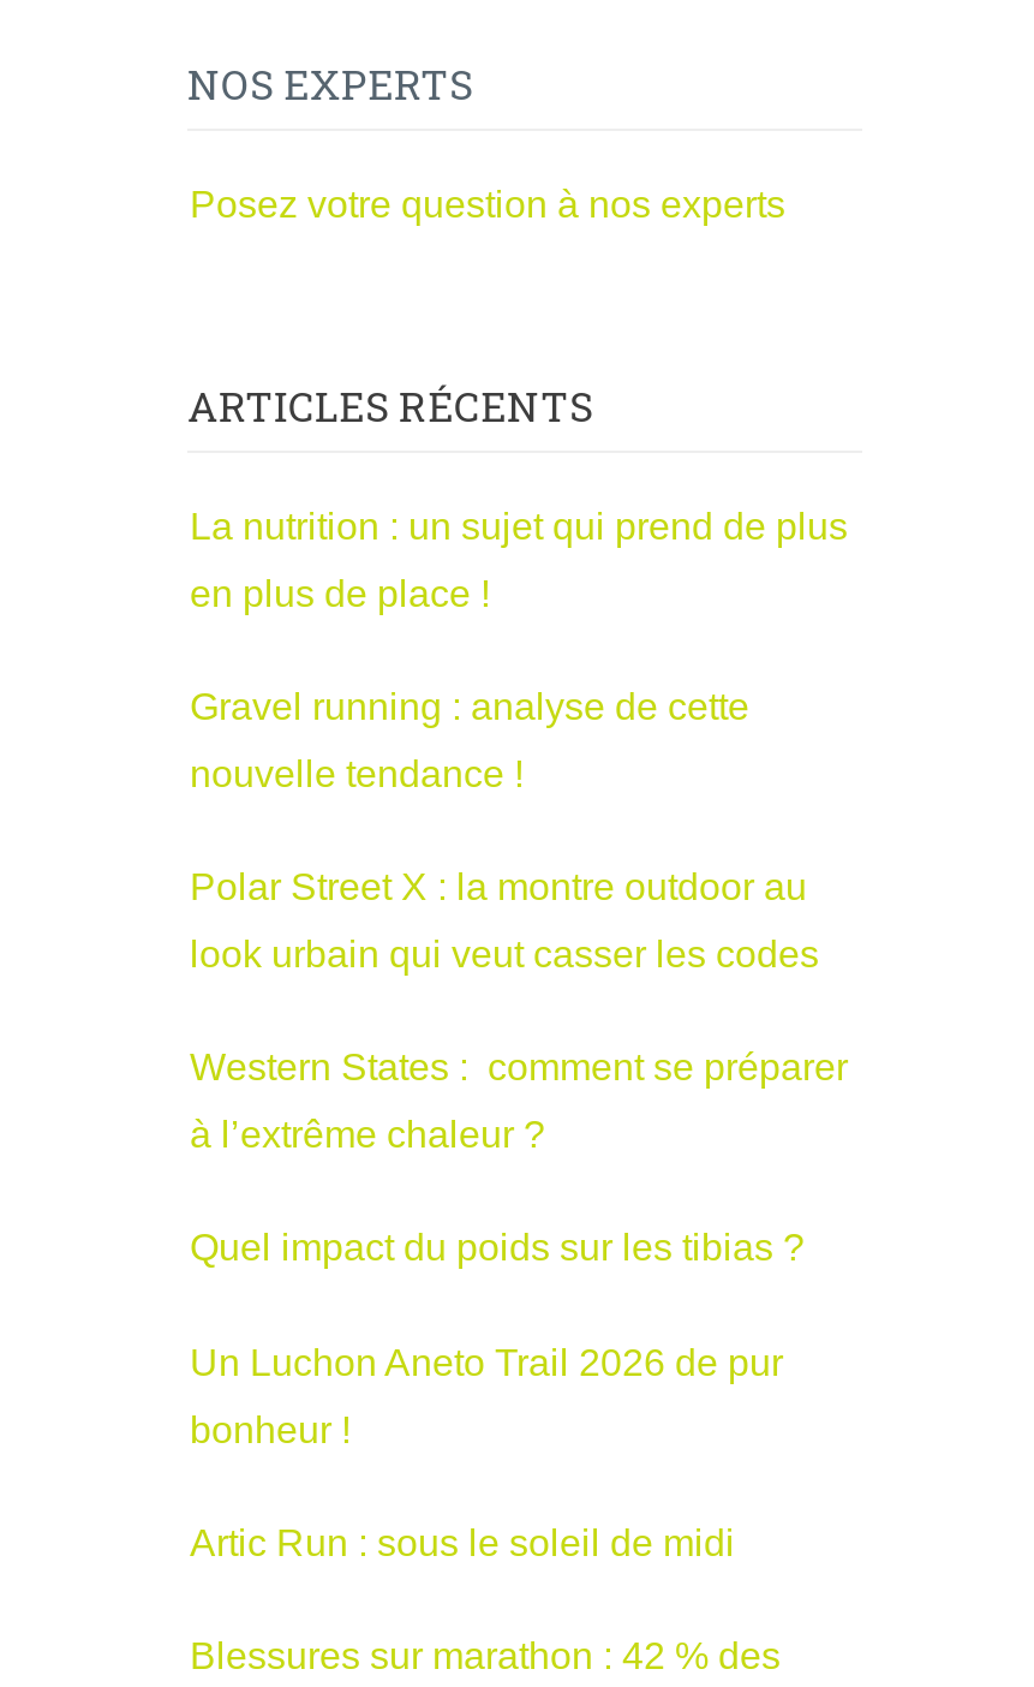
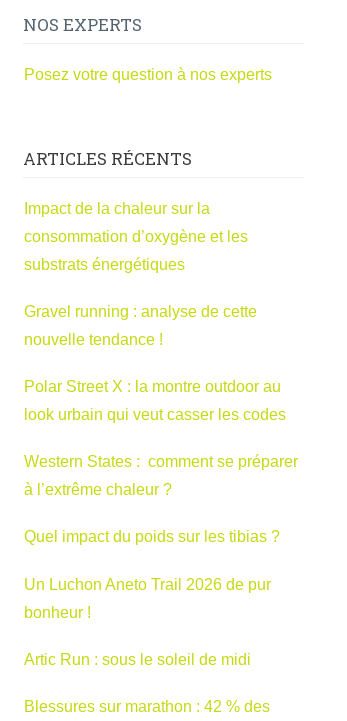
[190,505,848,613] La nutrition : un sujet qui prend de plus | en plus de place ! -> [24,200,248,273] Impact de la chaleur sur la | consommation d’oxygène et les | substrats énergétiques

